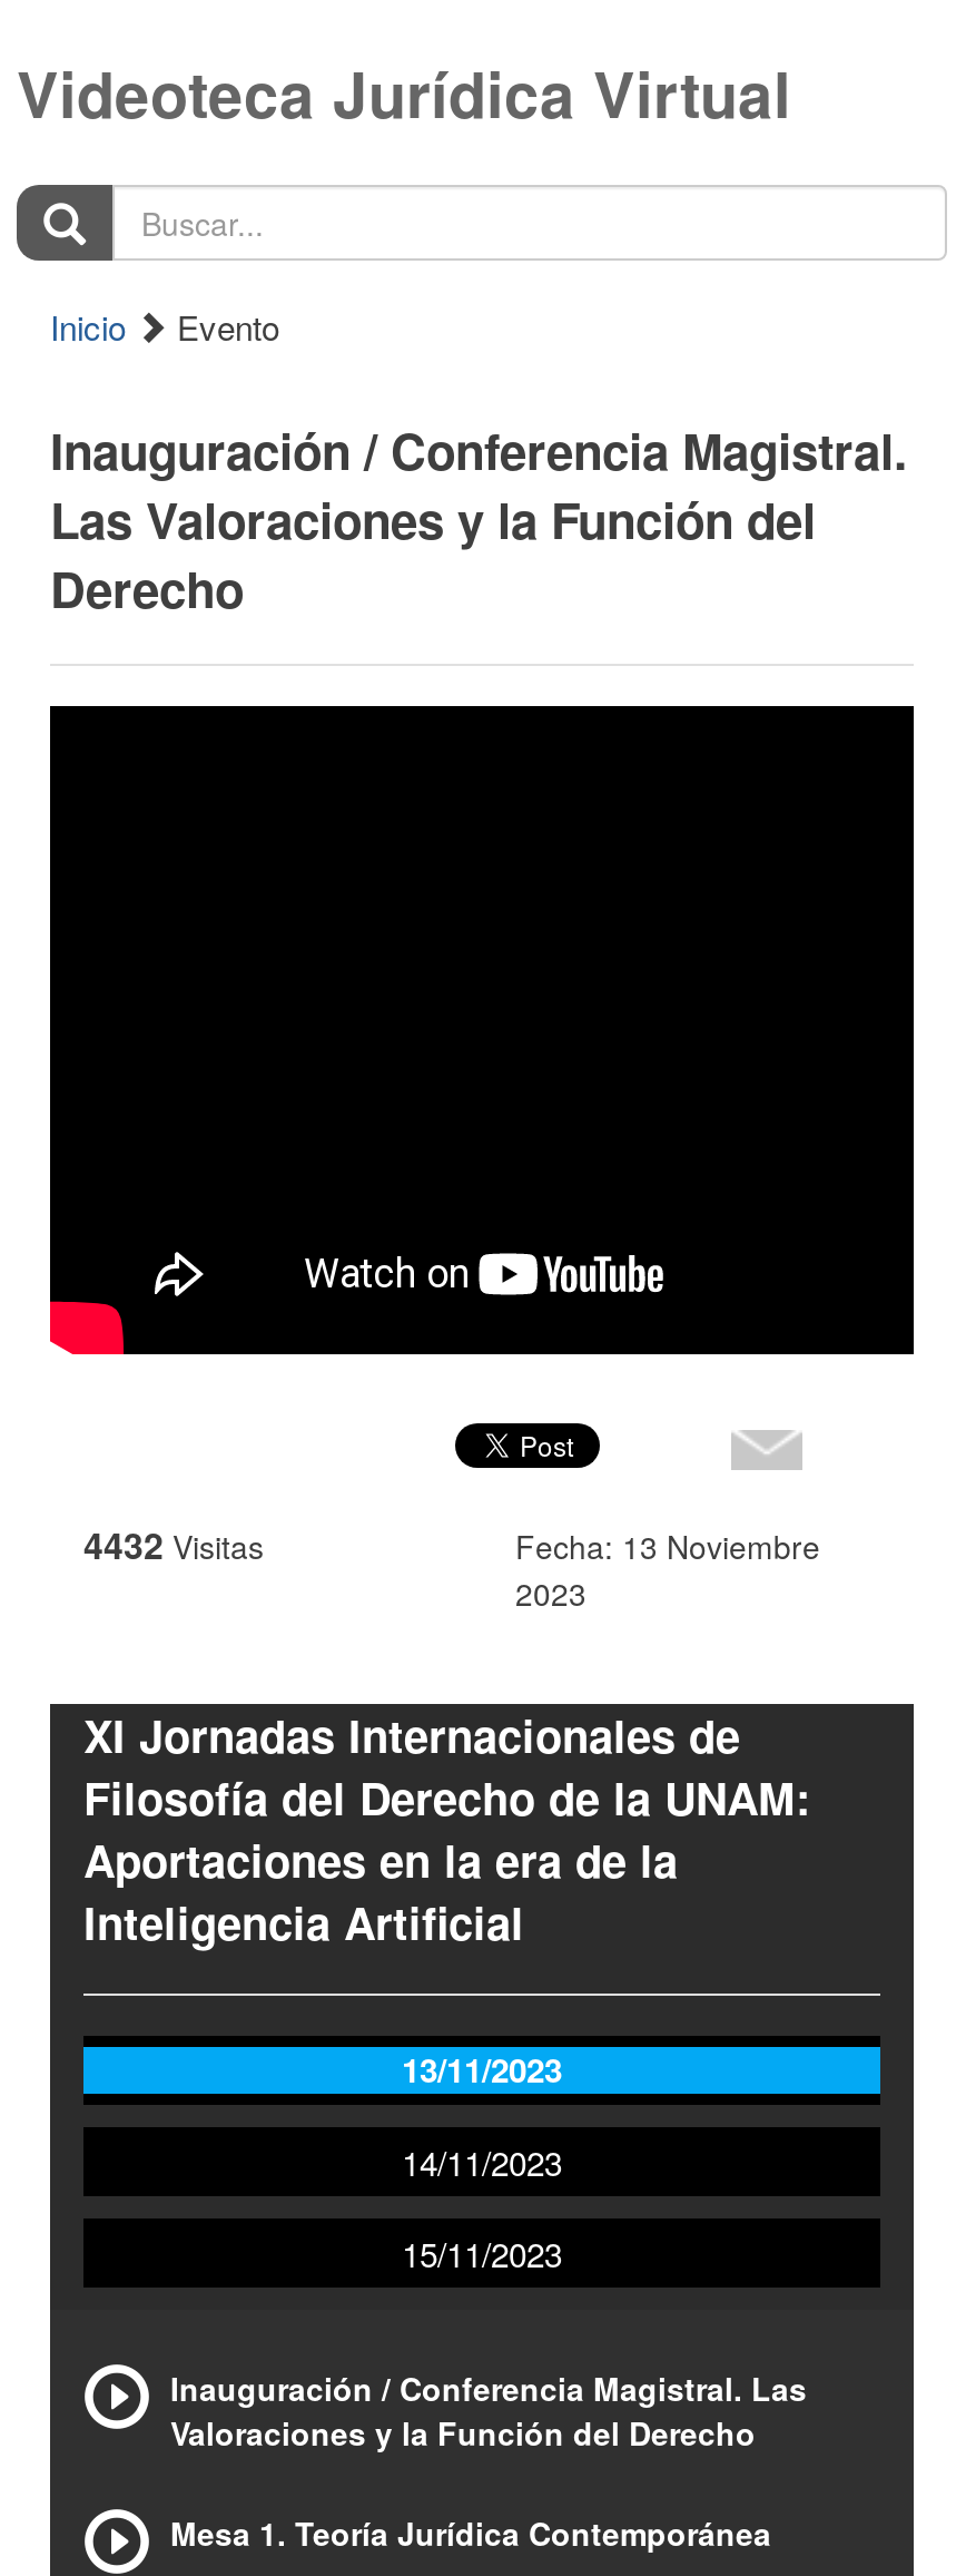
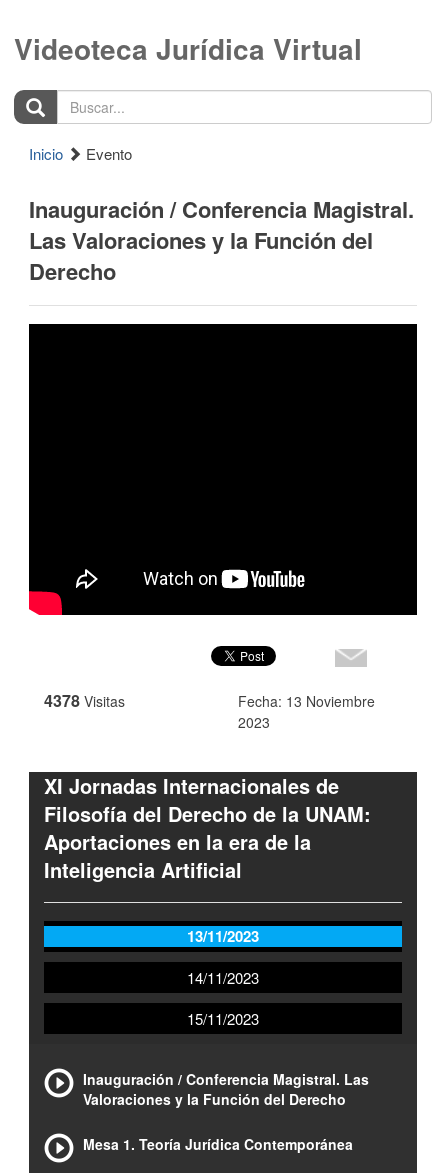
[83,1519,264,1570] 4432 Visitas -> [44,689,125,712] 4378 Visitas

